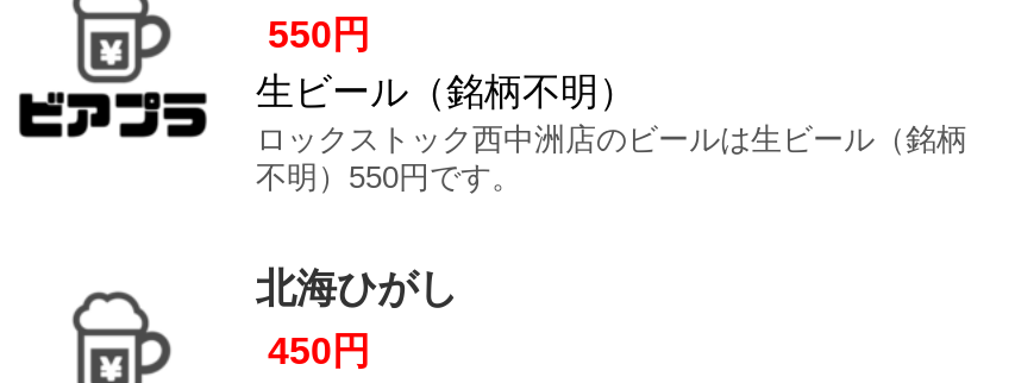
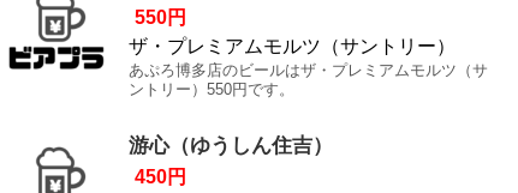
[256,71,967,195] 生ビール（銘柄不明） | ロックストック西中洲店のビールは生ビール（銘柄 | 不明）550円です。 -> [129,36,488,98] ザ・プレミアムモルツ（サントリー） | あぷろ博多店のビールはザ・プレミアムモルツ（サ | ントリー）550円です。
[256,266,458,312] 北海ひがし -> [129,134,333,157] 游心（ゆうしん住吉）

